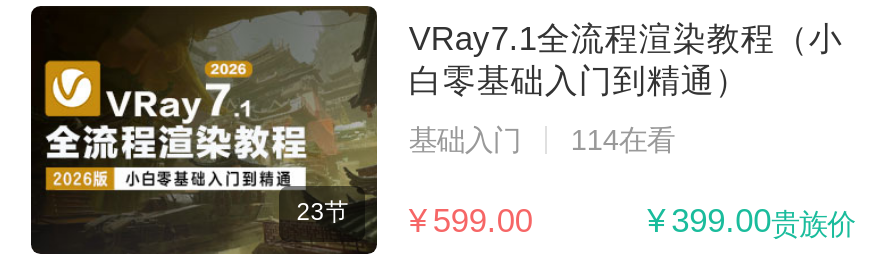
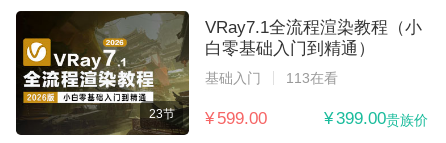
[409,124,675,156] 基础入门 114在看 -> [205,70,338,86] 基础入门 113在看

